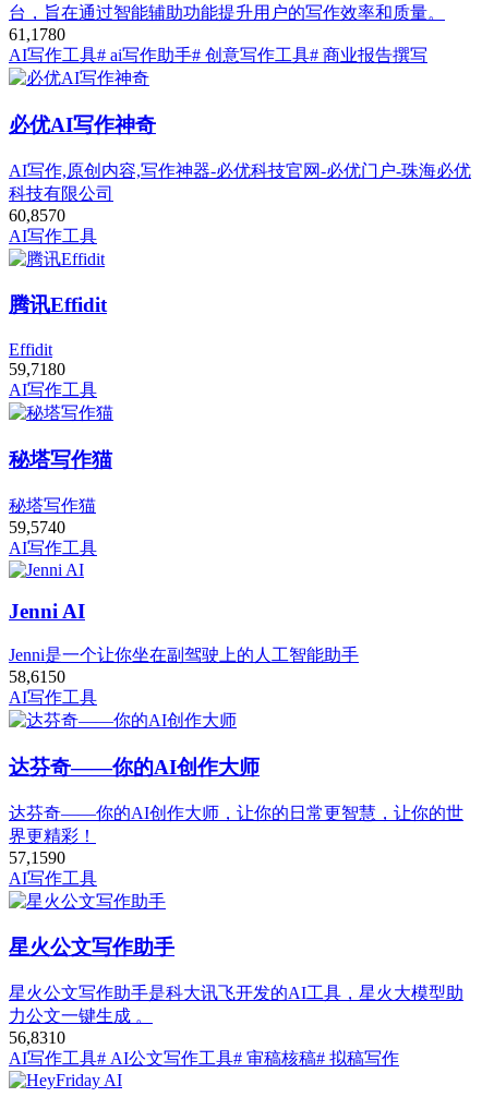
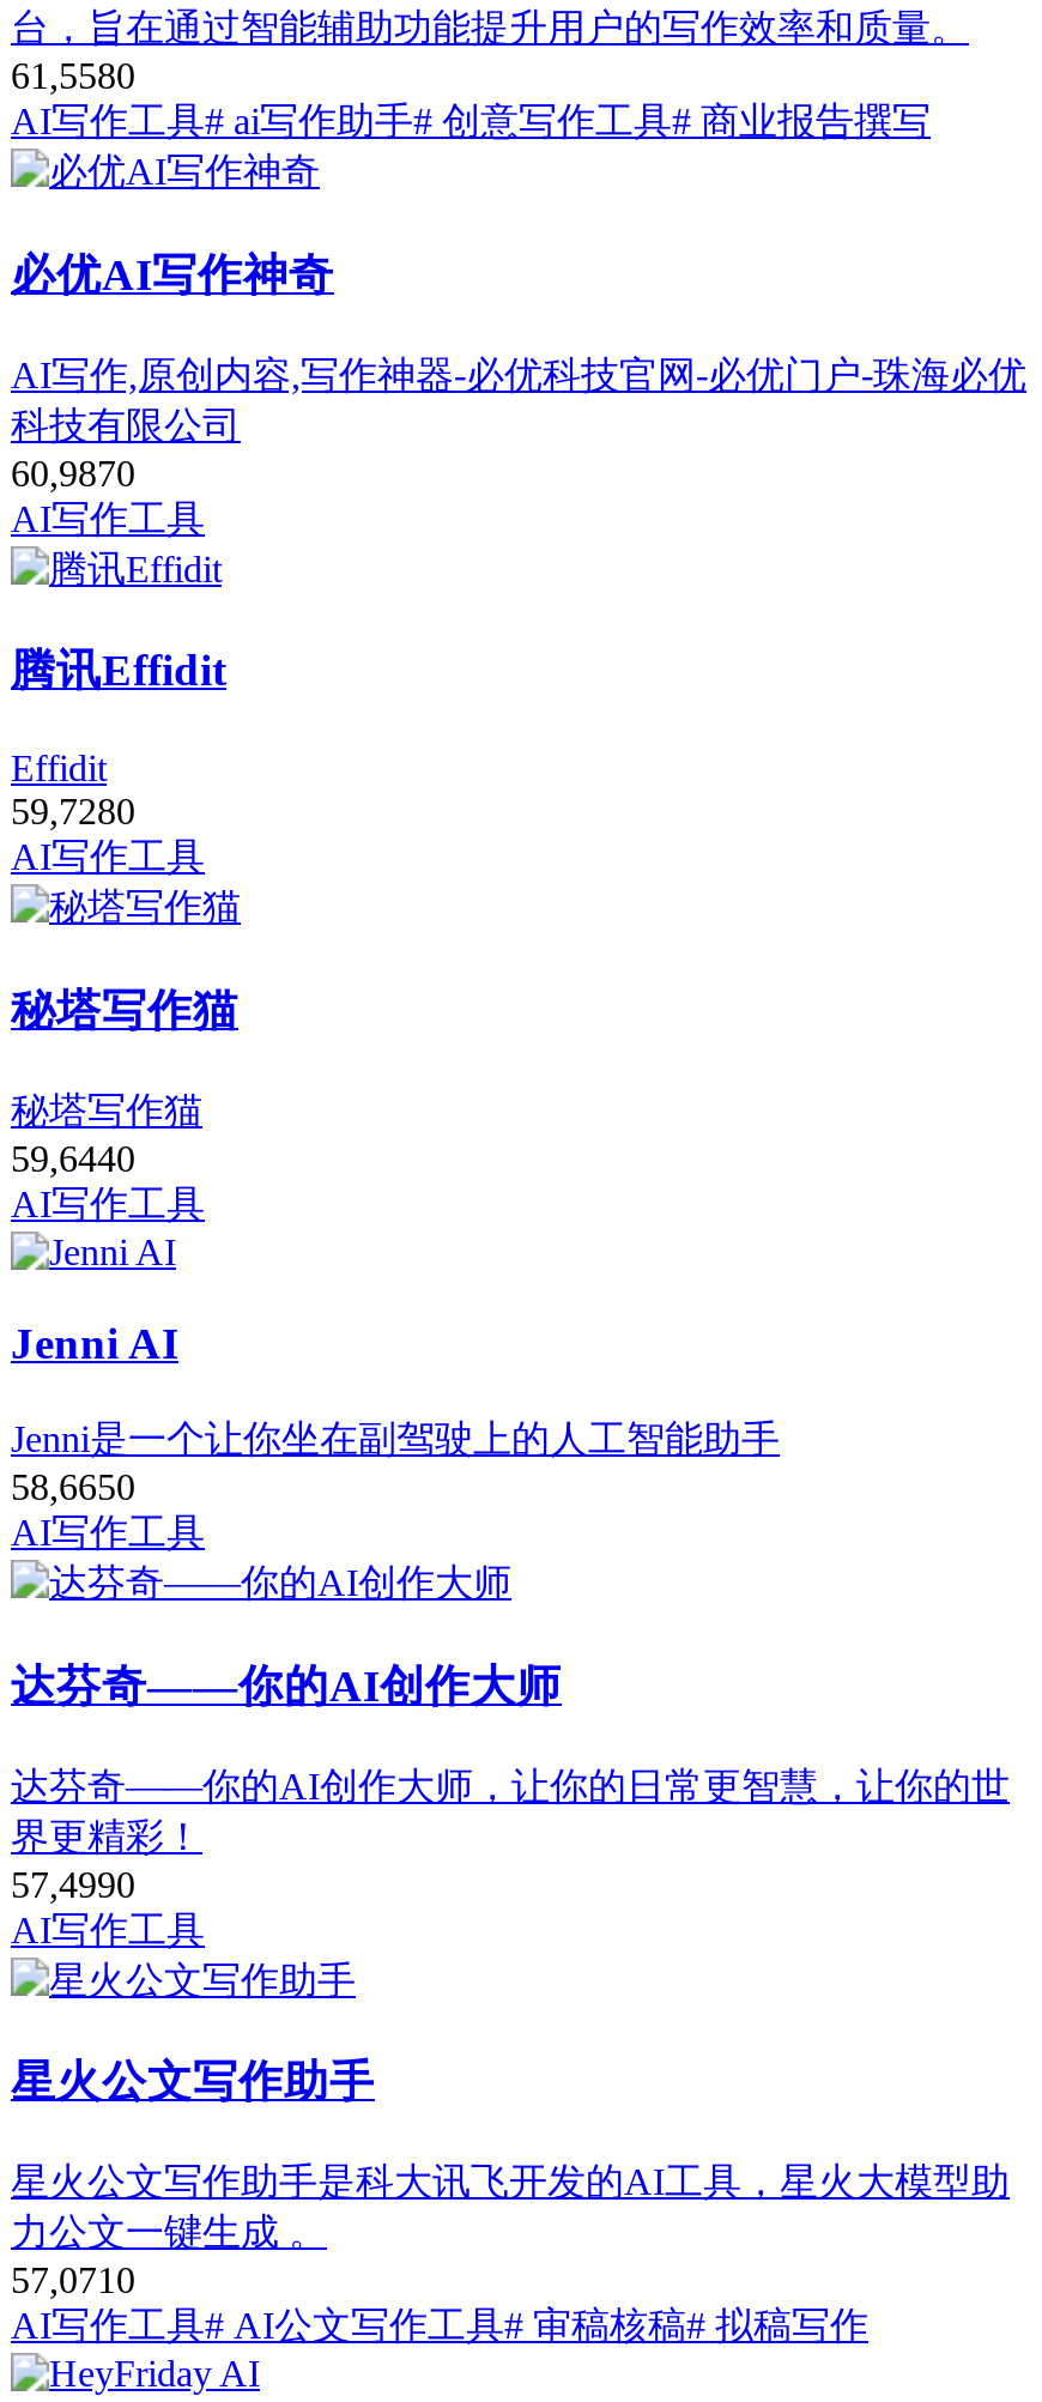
[9,25,65,44] 61,1780 -> [11,56,135,97] 61,5580
[9,206,65,224] 60,8570 -> [11,452,135,493] 60,9870
[9,360,65,379] 59,7180 -> [11,791,135,832] 59,7280
[9,518,65,536] 59,5740 -> [11,1137,135,1178] 59,6440
[9,667,65,686] 58,6150 -> [11,1467,135,1507] 58,6650
[9,848,65,866] 57,1590 -> [11,1863,135,1904] 57,4990
[9,1028,65,1047] 56,831 0 -> [11,2259,135,2300] 57,071 0

